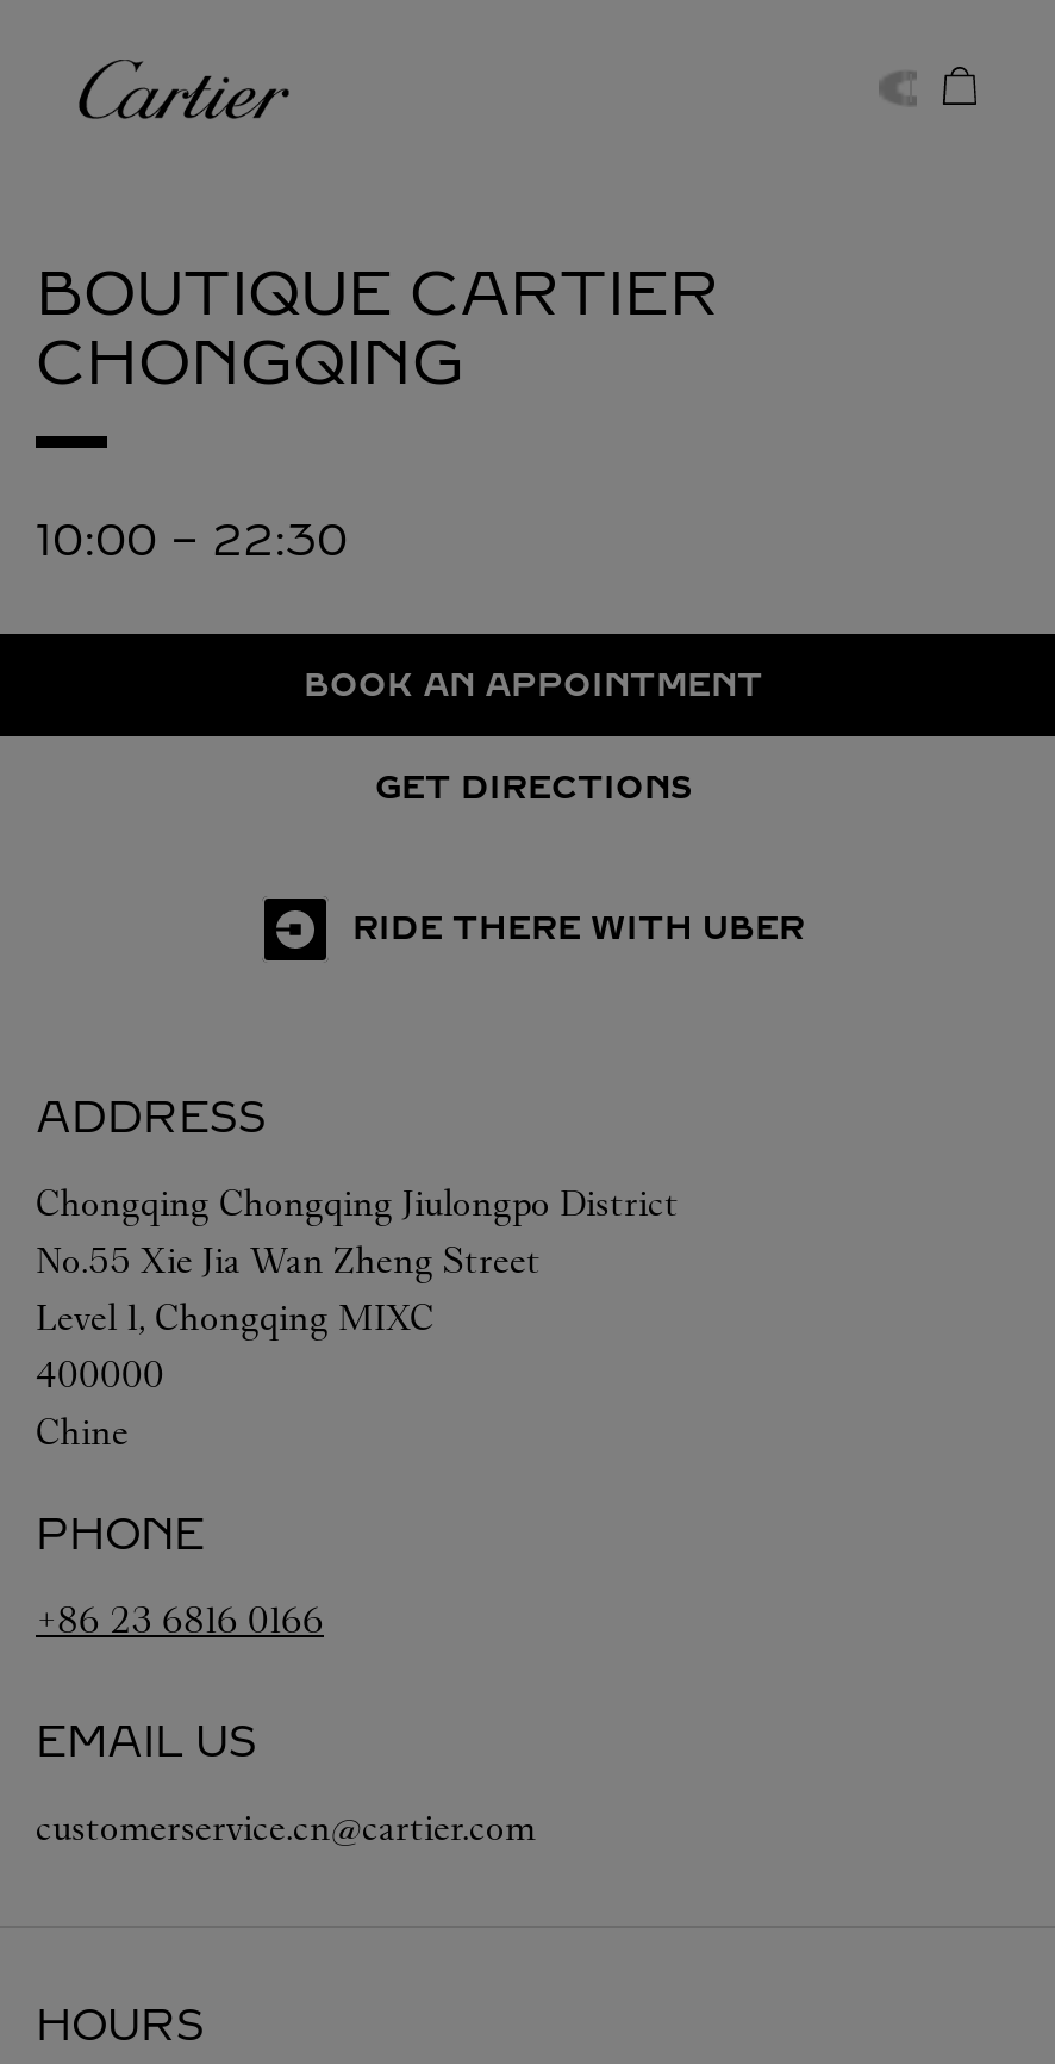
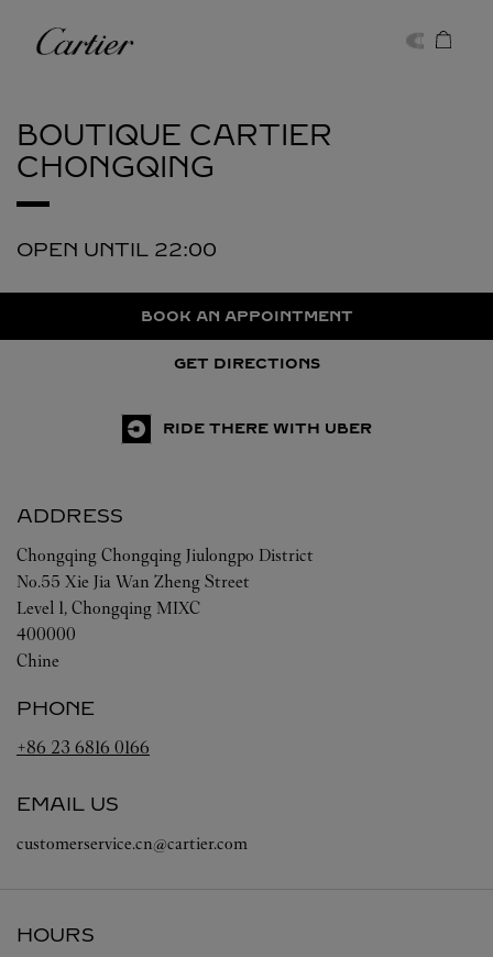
[36,515,348,567] 10:00 - 22:30 -> [17,238,217,262] OPEN UNTIL 22:00

